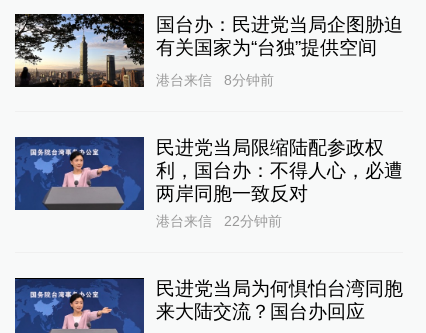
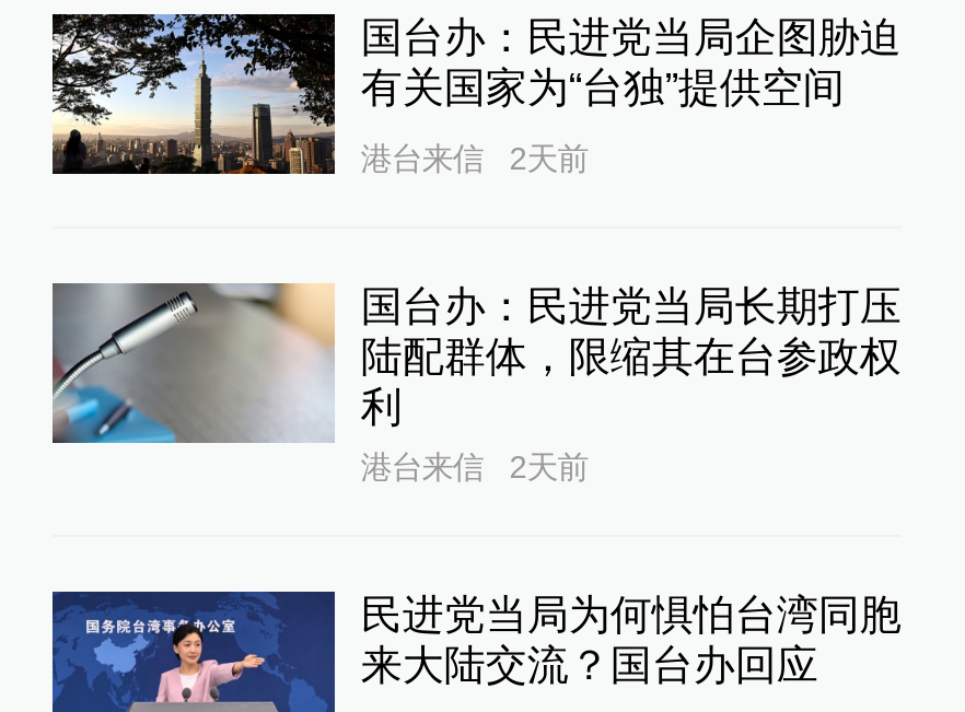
[156,72,274,88] 港台来信 8分钟前 -> [361,141,588,176] 港台来信 2天前
[14,136,403,211] [image] | 民进党当局限缩陆配参政权 | 利，国台办：不得人心，必遭 | 两岸同胞一致反对 -> [50,281,901,445] [image] | 国台办：民进党当局长期打压 | 陆配群体，限缩其在台参政权 | 利
[156,213,282,229] 港台来信 22分钟前 -> [361,450,588,485] 港台来信 2天前

